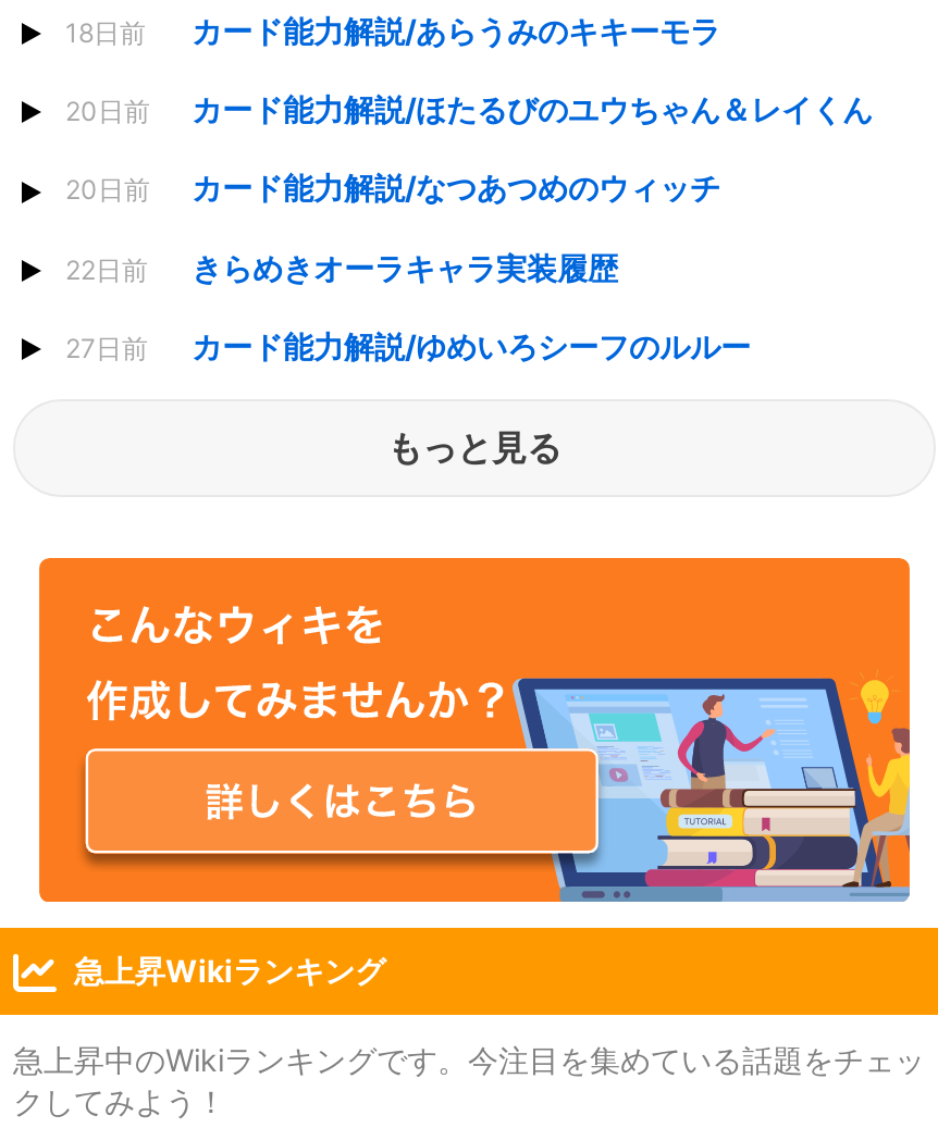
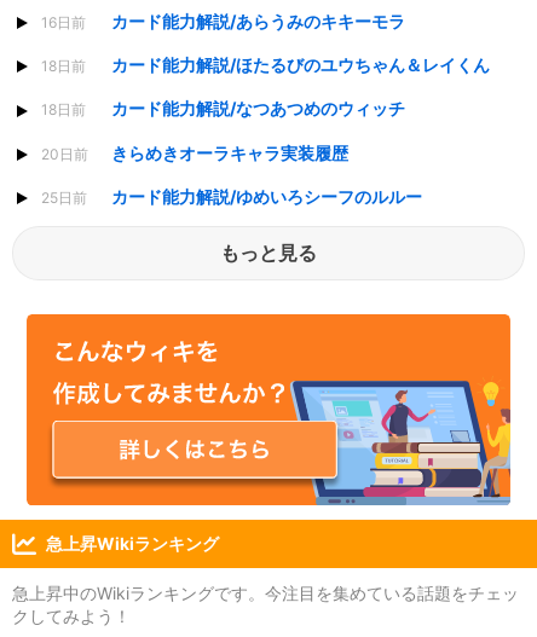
[65,12,720,49] 18日前 カード能力解説/あらうみのキキーモラ -> [41,11,405,31] 16日前 カード能力解説/あらうみのキキーモラ
[65,91,873,127] 20日前 カード能力解説/ほたるびのユウちゃん＆レイくん -> [41,55,490,75] 18日前 カード能力解説/ほたるびのユウちゃん＆レイくん
[65,169,720,206] 20日前 カード能力解説/なつあつめのウィッチ -> [41,98,405,119] 18日前 カード能力解説/なつあつめのウィッチ
[65,248,618,285] 22日前 きらめきオーラキャラ実装履歴 -> [41,142,348,163] 20日前 きらめきオーラキャラ実装履歴
[65,327,751,364] 27日前 カード能力解説/ゆめいろシーフのルルー -> [41,186,422,206] 25日前 カード能力解説/ゆめいろシーフのルルー

